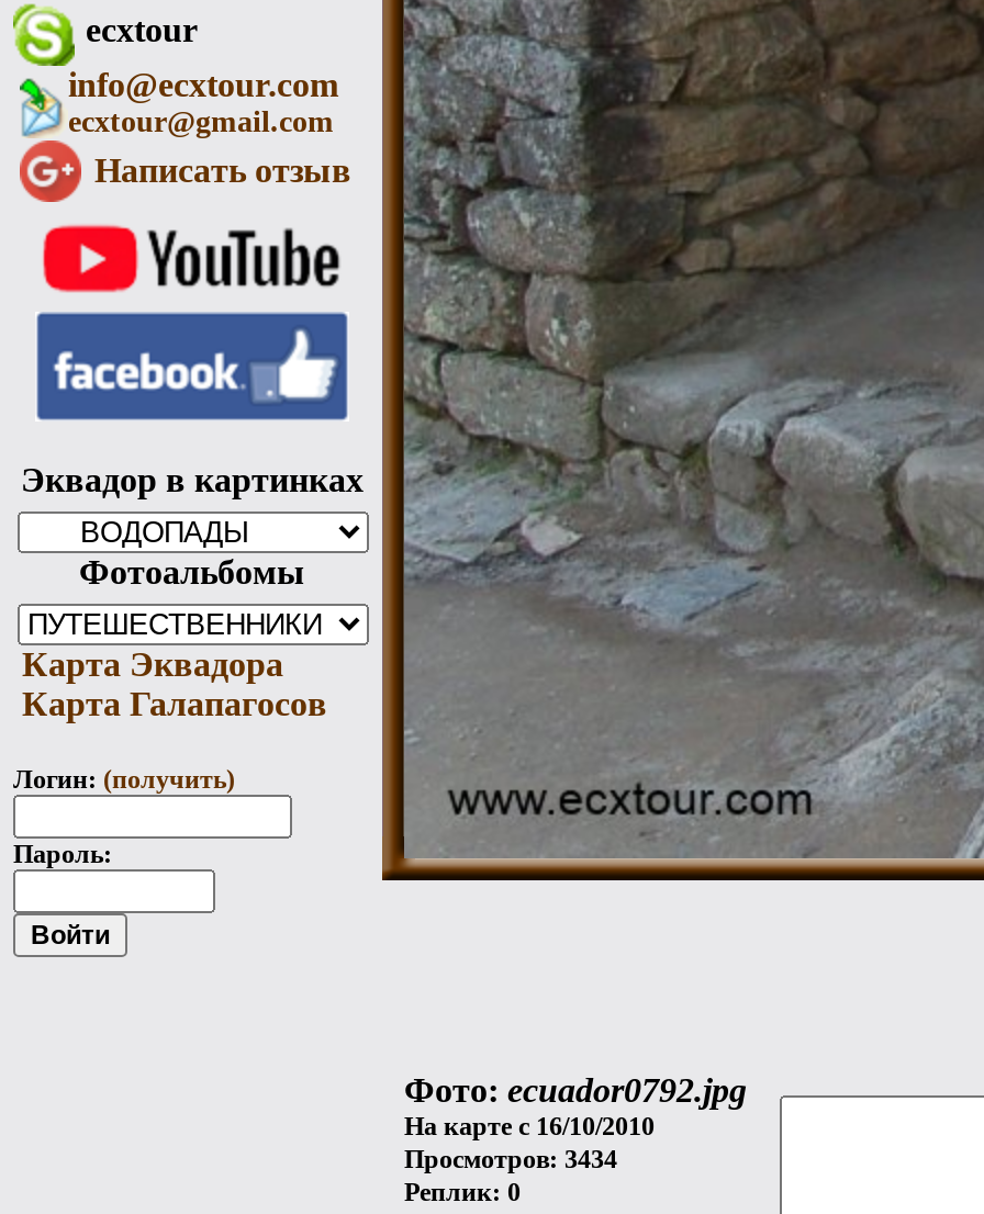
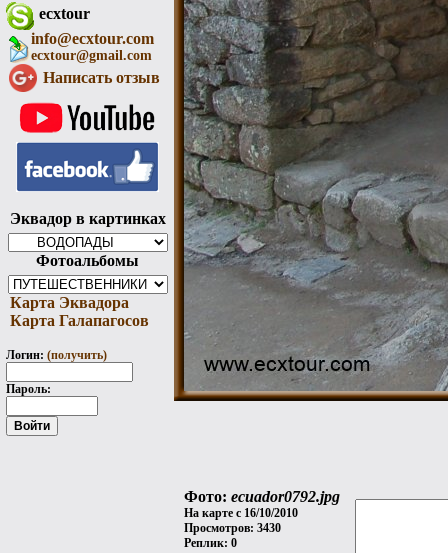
[404,1144,617,1174] Просмотров: 3434 -> [184,521,281,535] Просмотров: 3430

